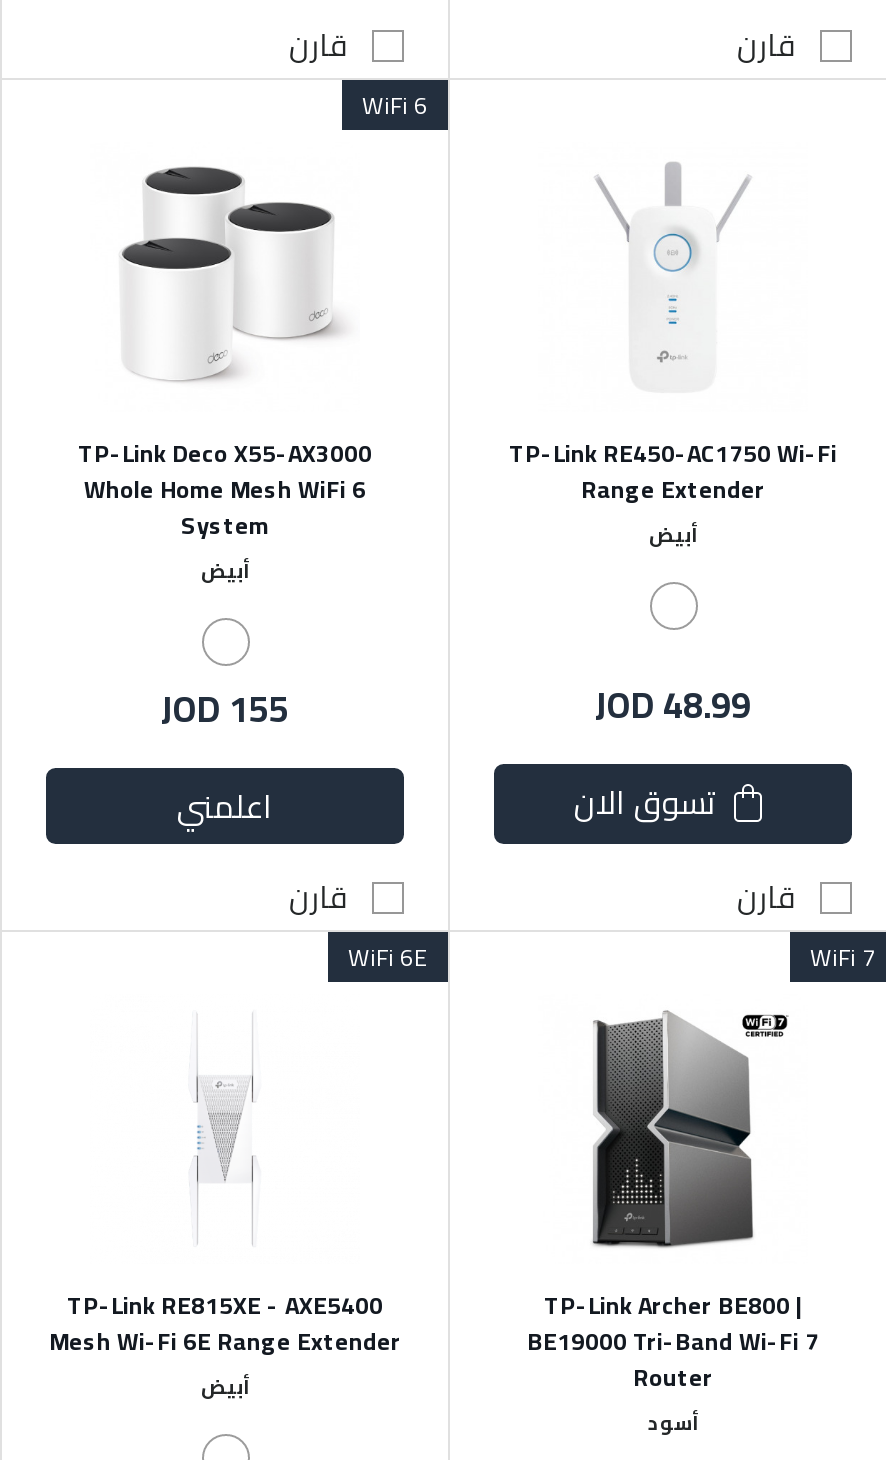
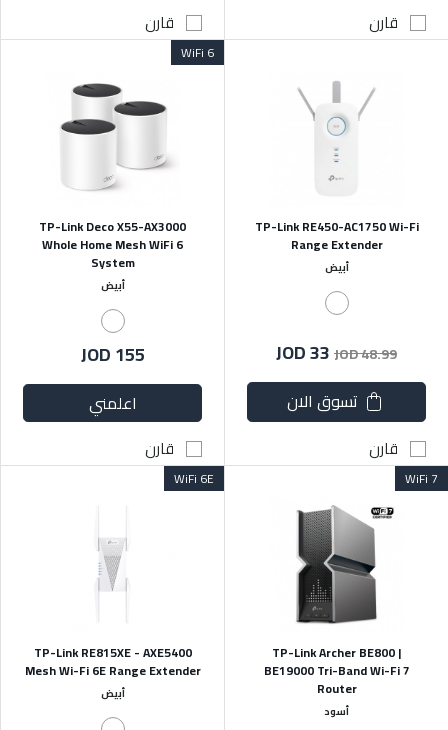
[595,672,751,738] JOD 48.99 -> [276,336,397,369] JOD 33JOD 48.99

